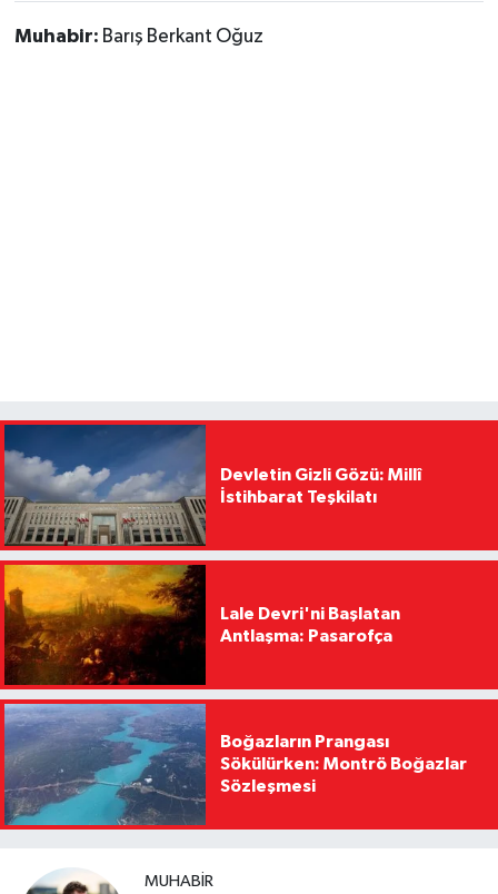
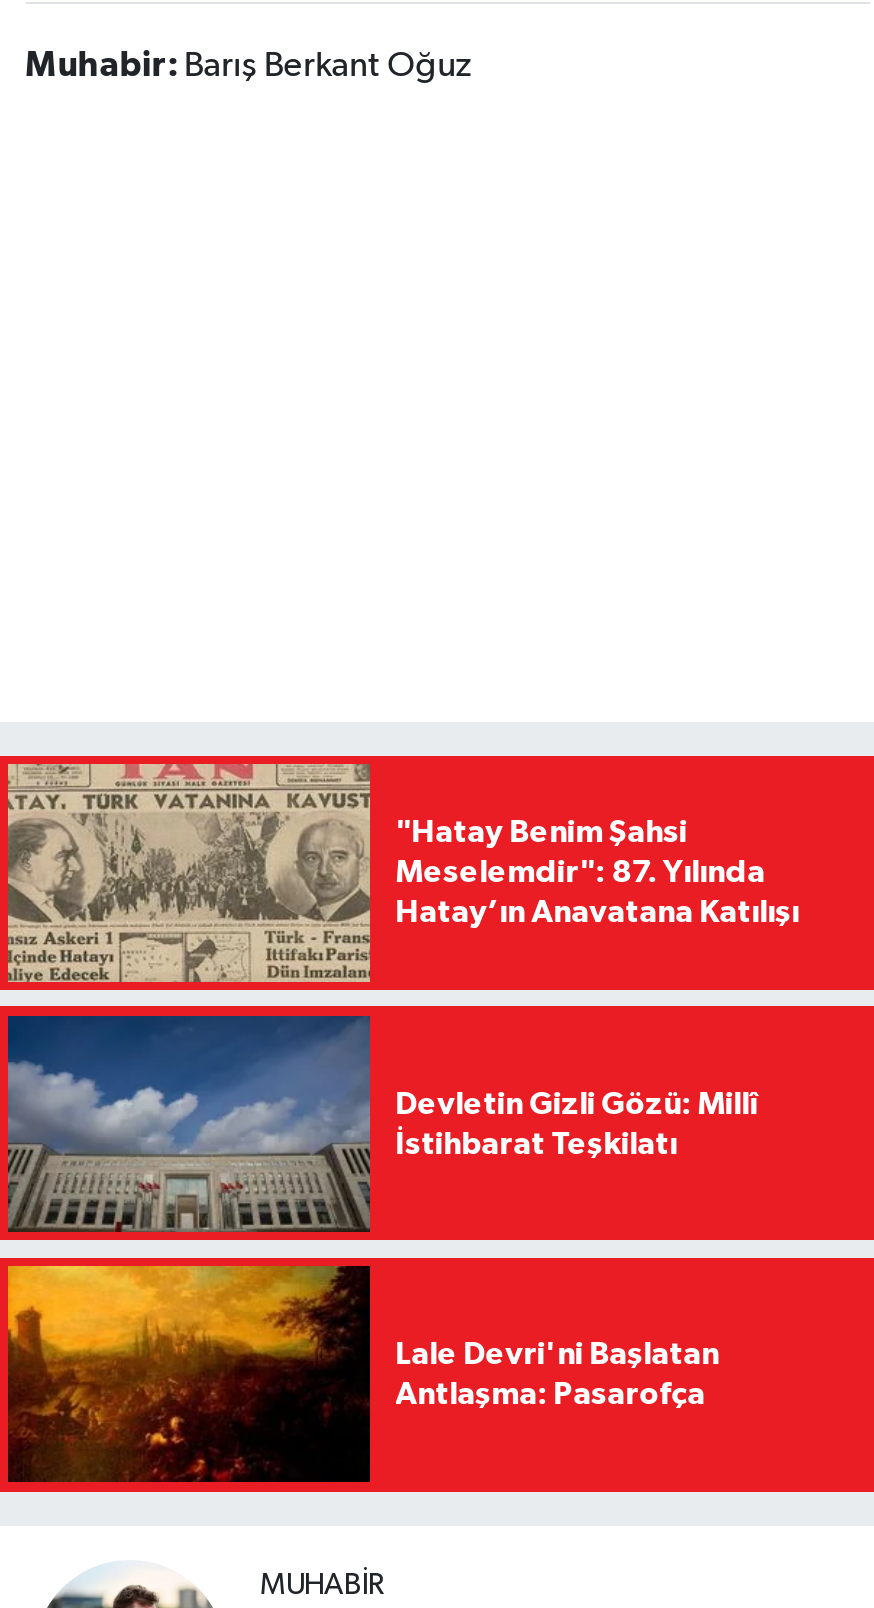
none -> [6,762,799,984] [image] | "Hatay Benim Şahsi | Meselemdir": 87. Yılında | Hatay’ın Anavatana Katılışı
moved [0,427,421,645] -> [0,1018,757,1411]: [image] | Devletin Gizli Gözü: Millî | İstihbarat Teşkilatı | Lale Devri'ni Başlatan | Antlaşma: Pasarofça
[3,703,466,826] [image] | Boğazların Prangası | Sökülürken: Montrö Boğazlar | Sözleşmesi -> none

